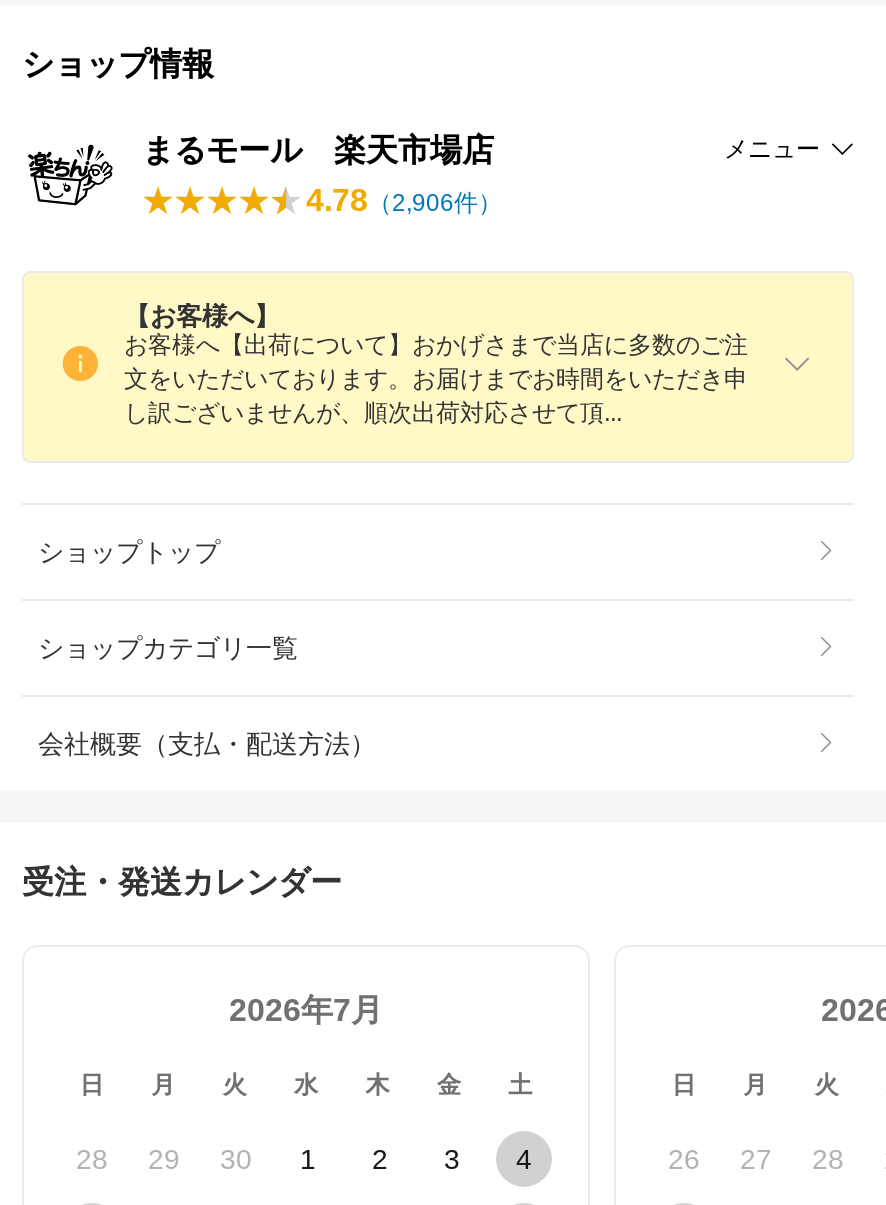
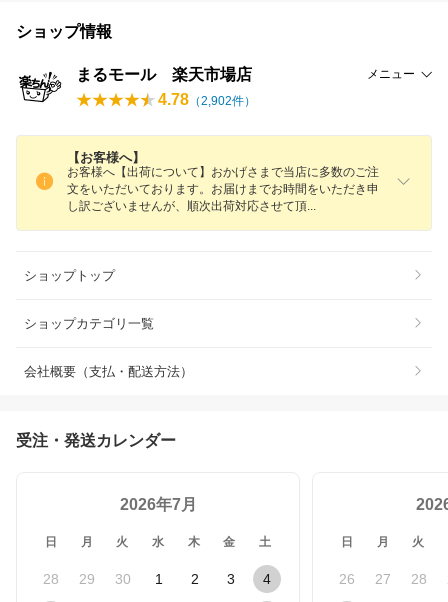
[306,183,502,217] 4.78（2,906件） -> [158,91,256,108] 4.78（2,902件）

